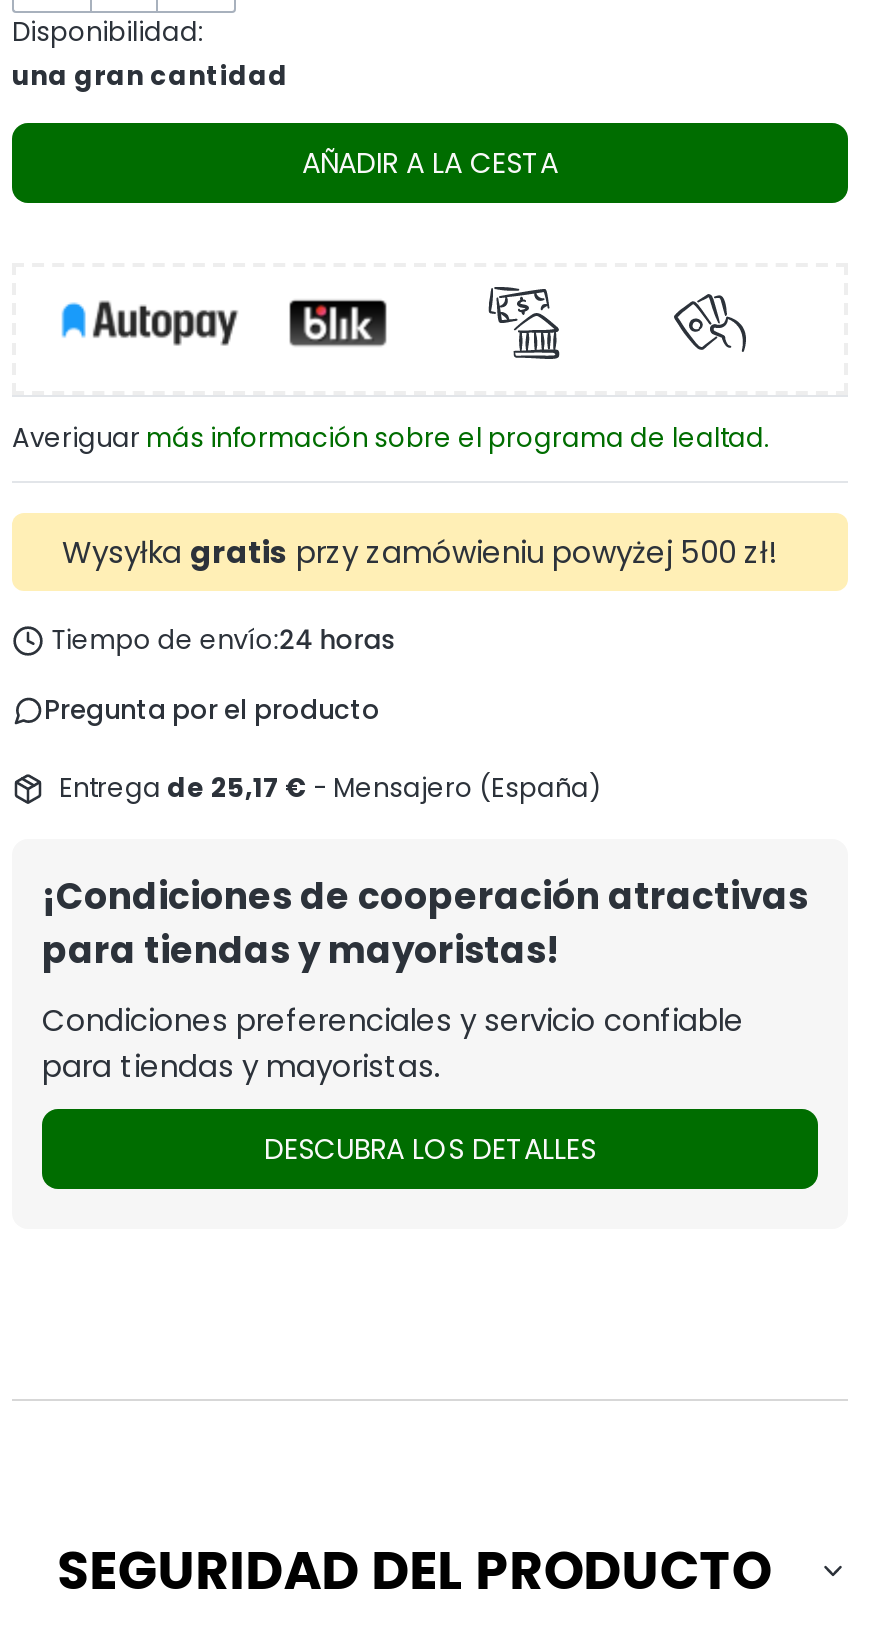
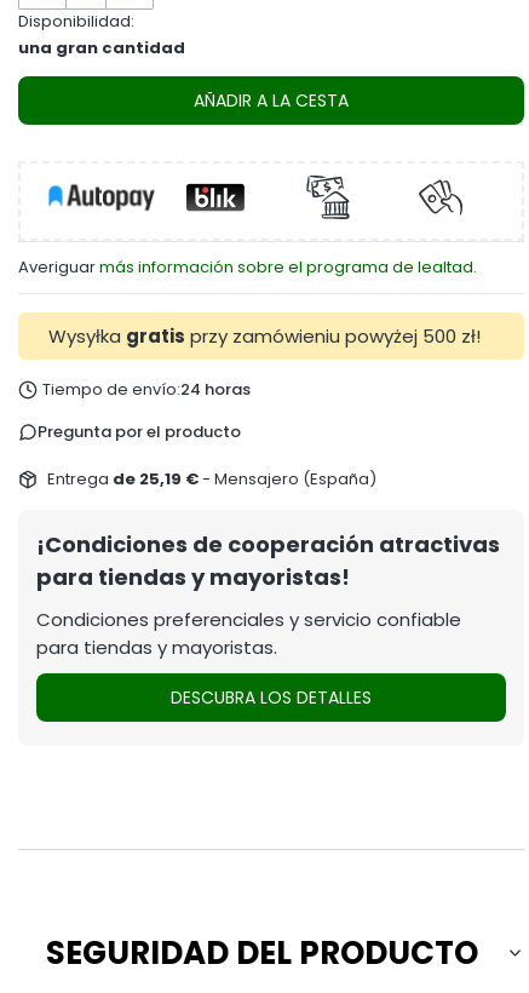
[59,769,601,807] Entrega de 25,17 €- Mensajero (España) -> [47,467,376,490] Entrega de 25,19 €- Mensajero (España)

